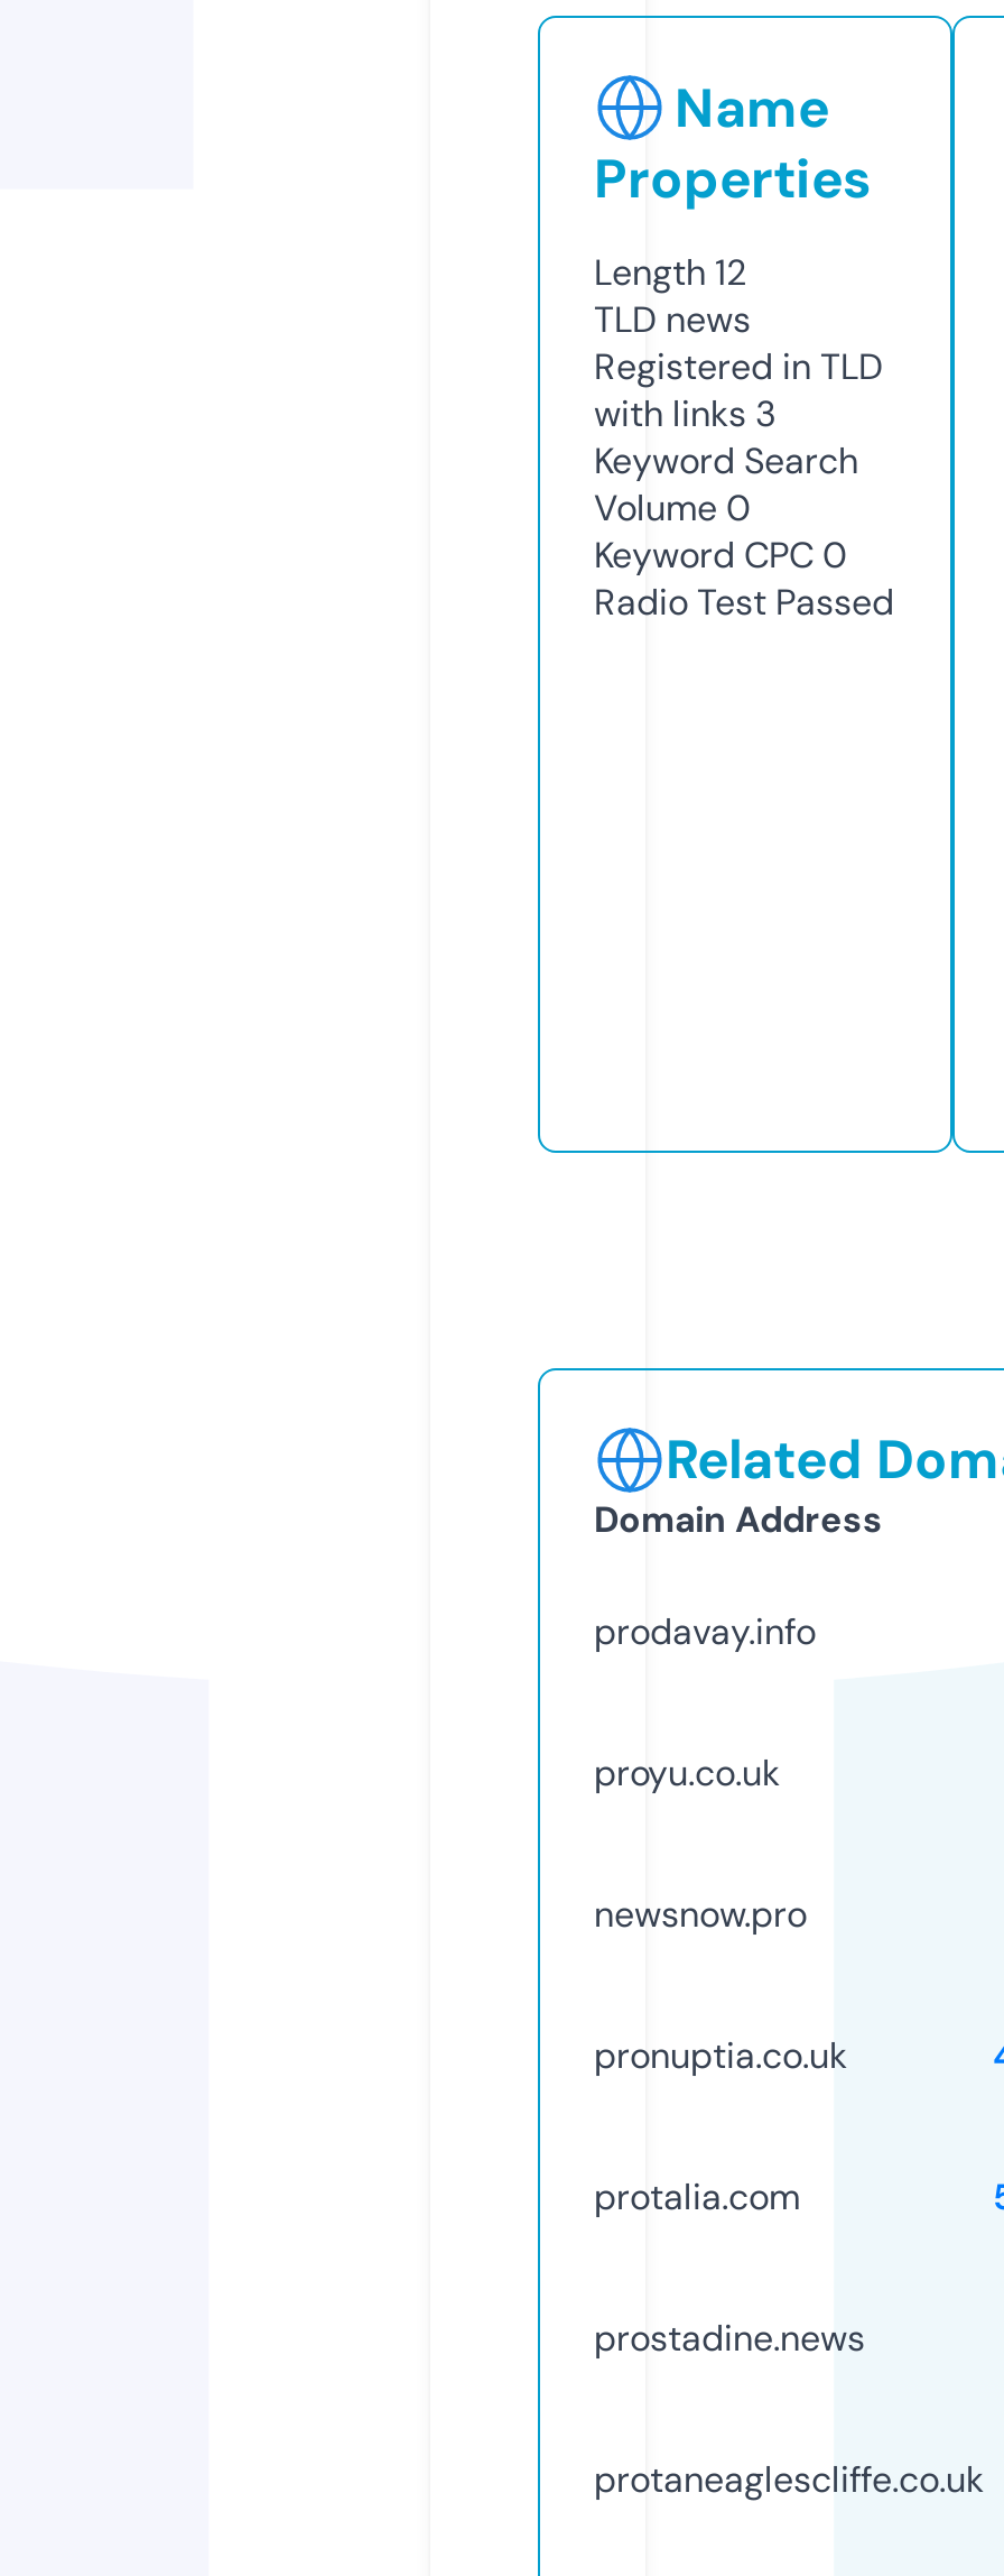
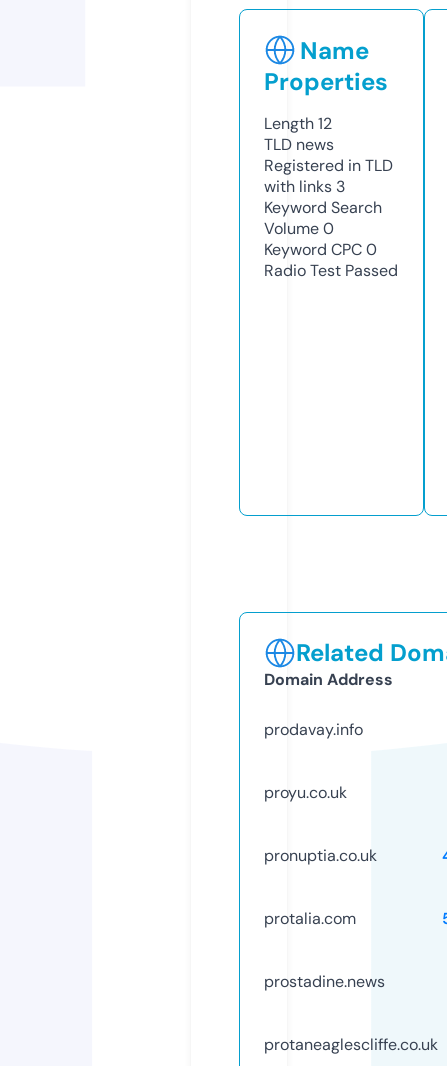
[594,1890,807,1937] newsnow.pro -> none

